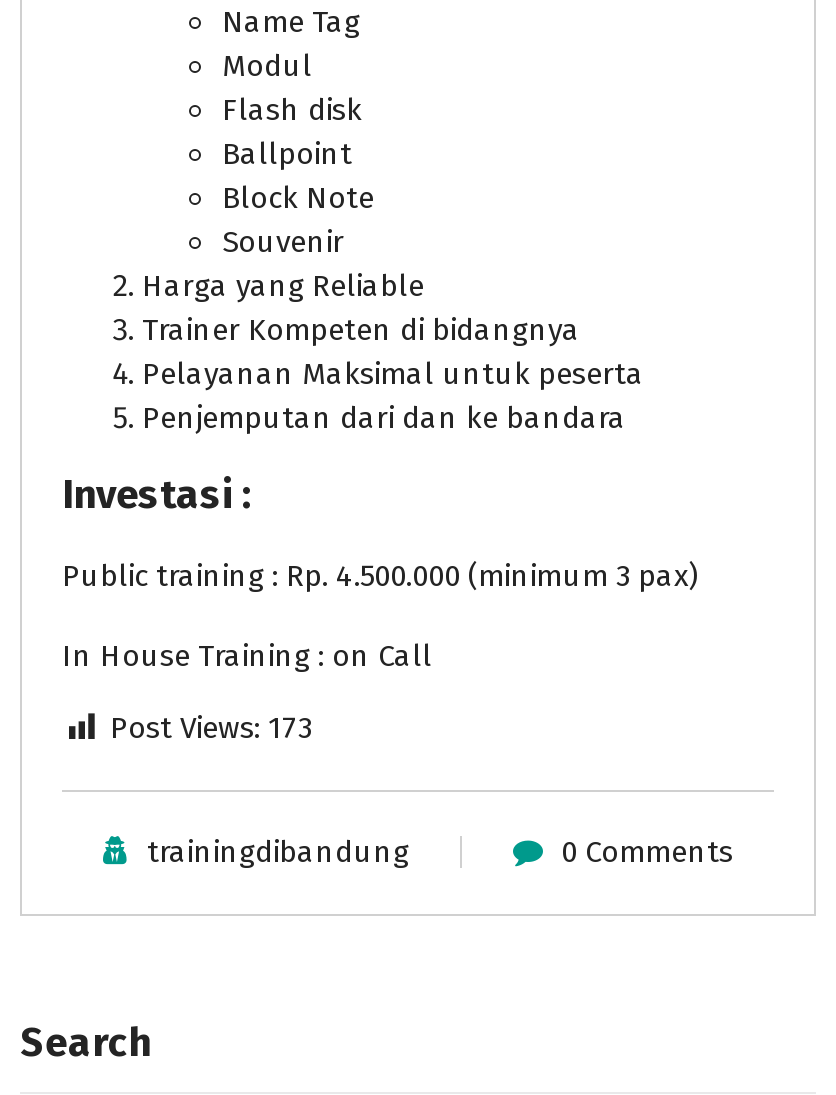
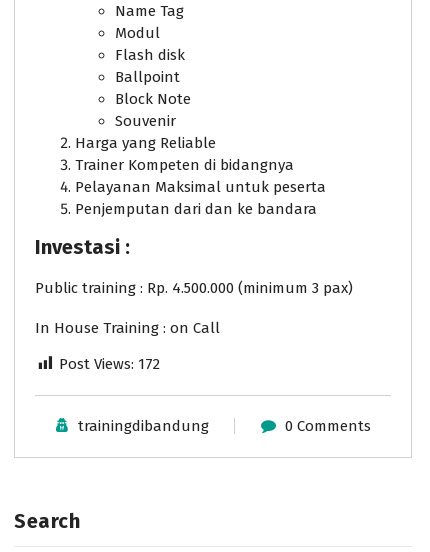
[110,710,312,746] Post Views: 173 -> [59,355,160,373] Post Views: 172

